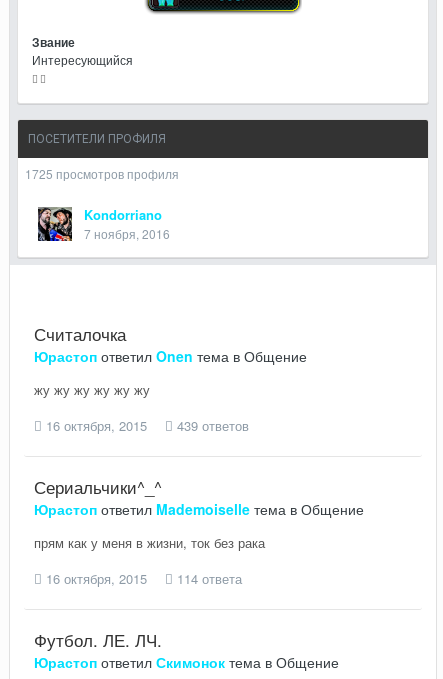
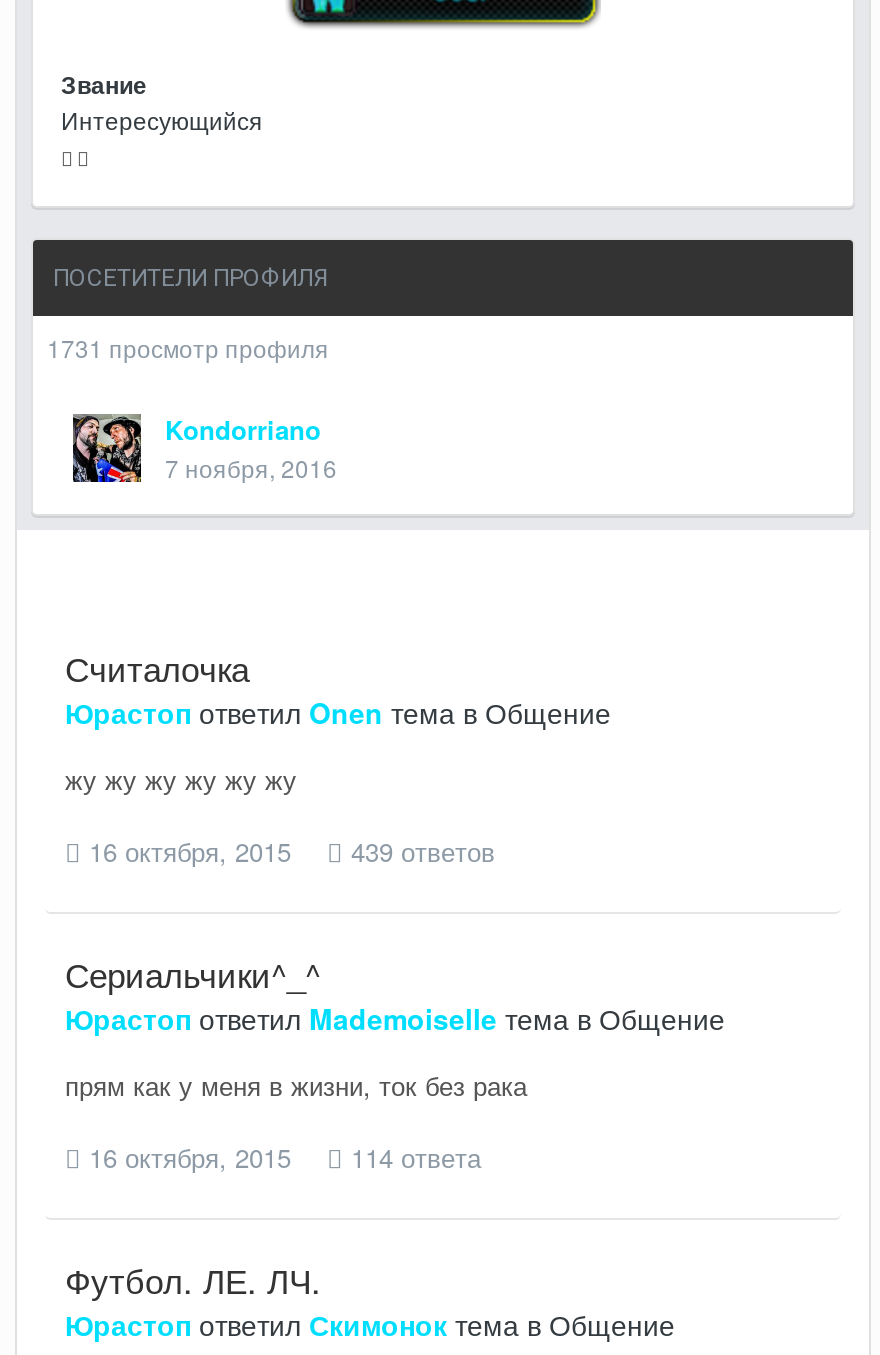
[25,165,179,182] 1725 просмотров профиля -> [47,330,329,364] 1731 просмотр профиля

